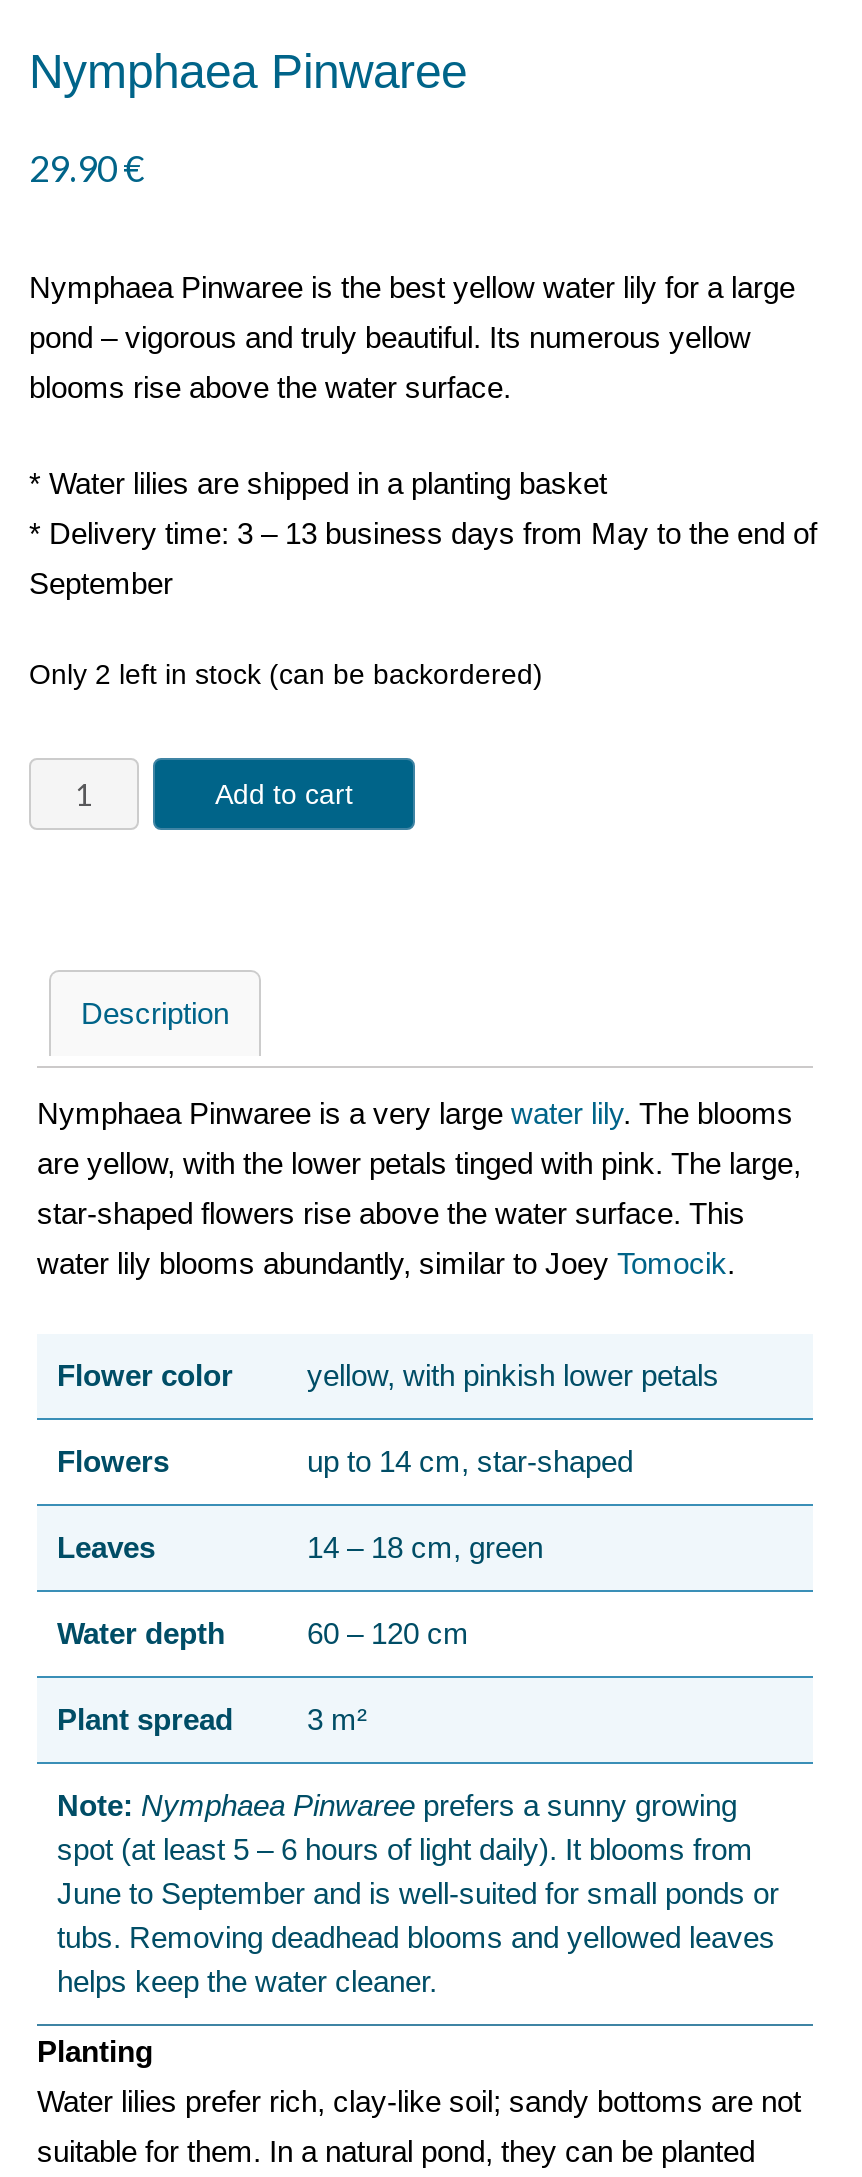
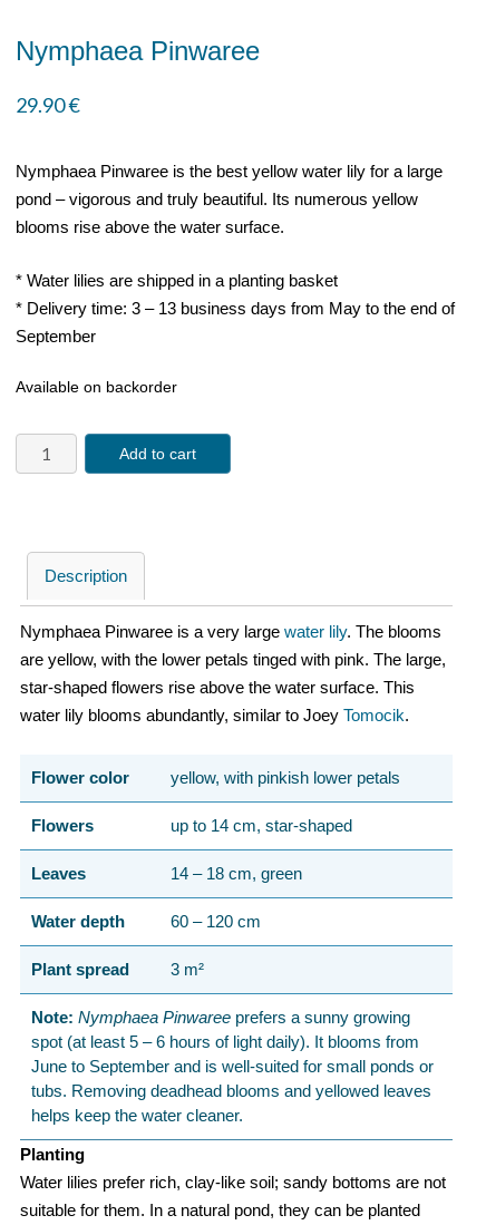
[29,660,543,690] Only 2 left in stock (can be backordered) -> [16,379,177,396] Available on backorder

